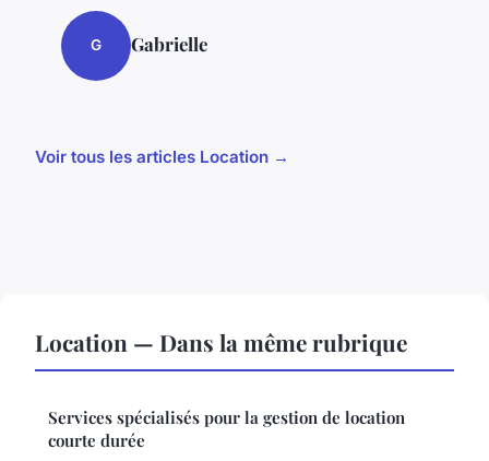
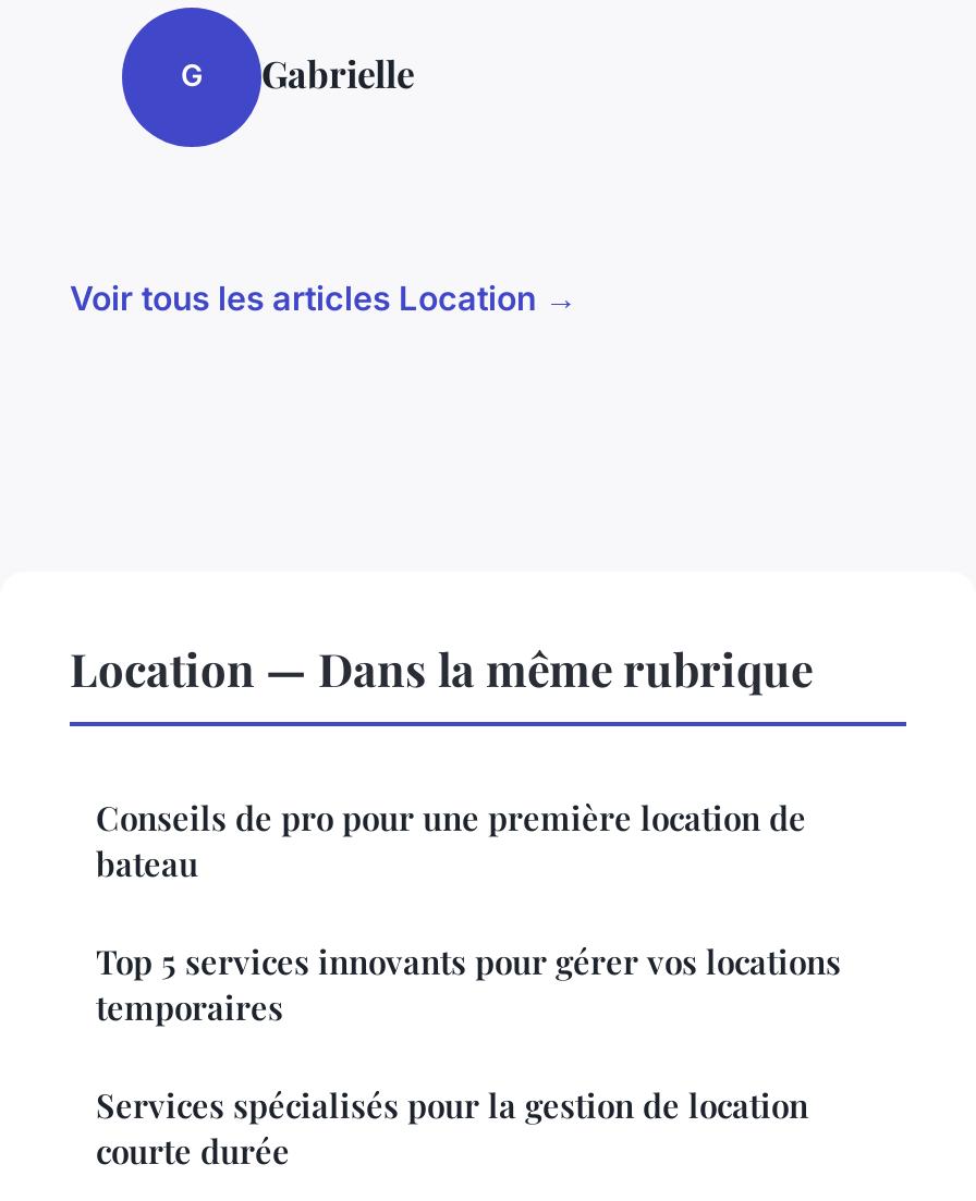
none -> [96,795,841,1028] Conseils de pro pour une première location de | bateau | Top 5 services innovants pour gérer vos locations | temporaires

